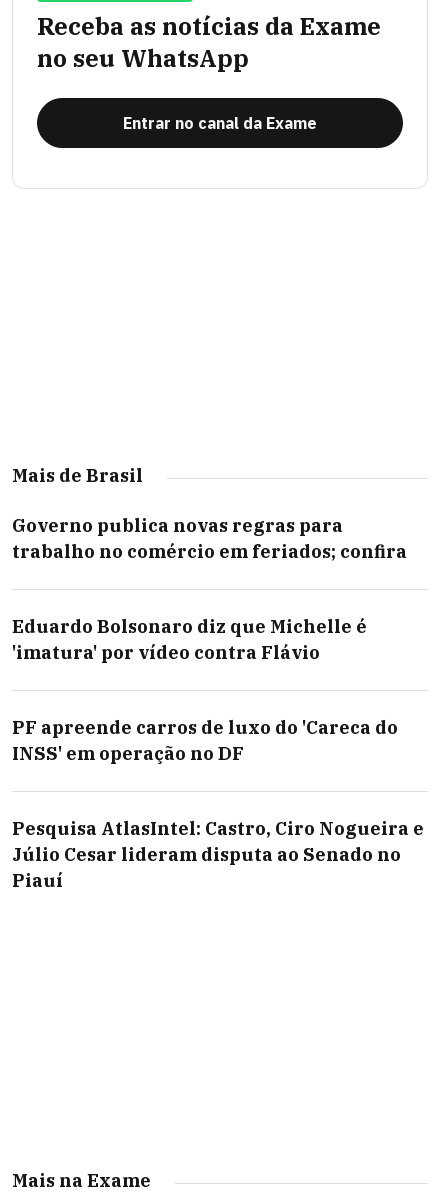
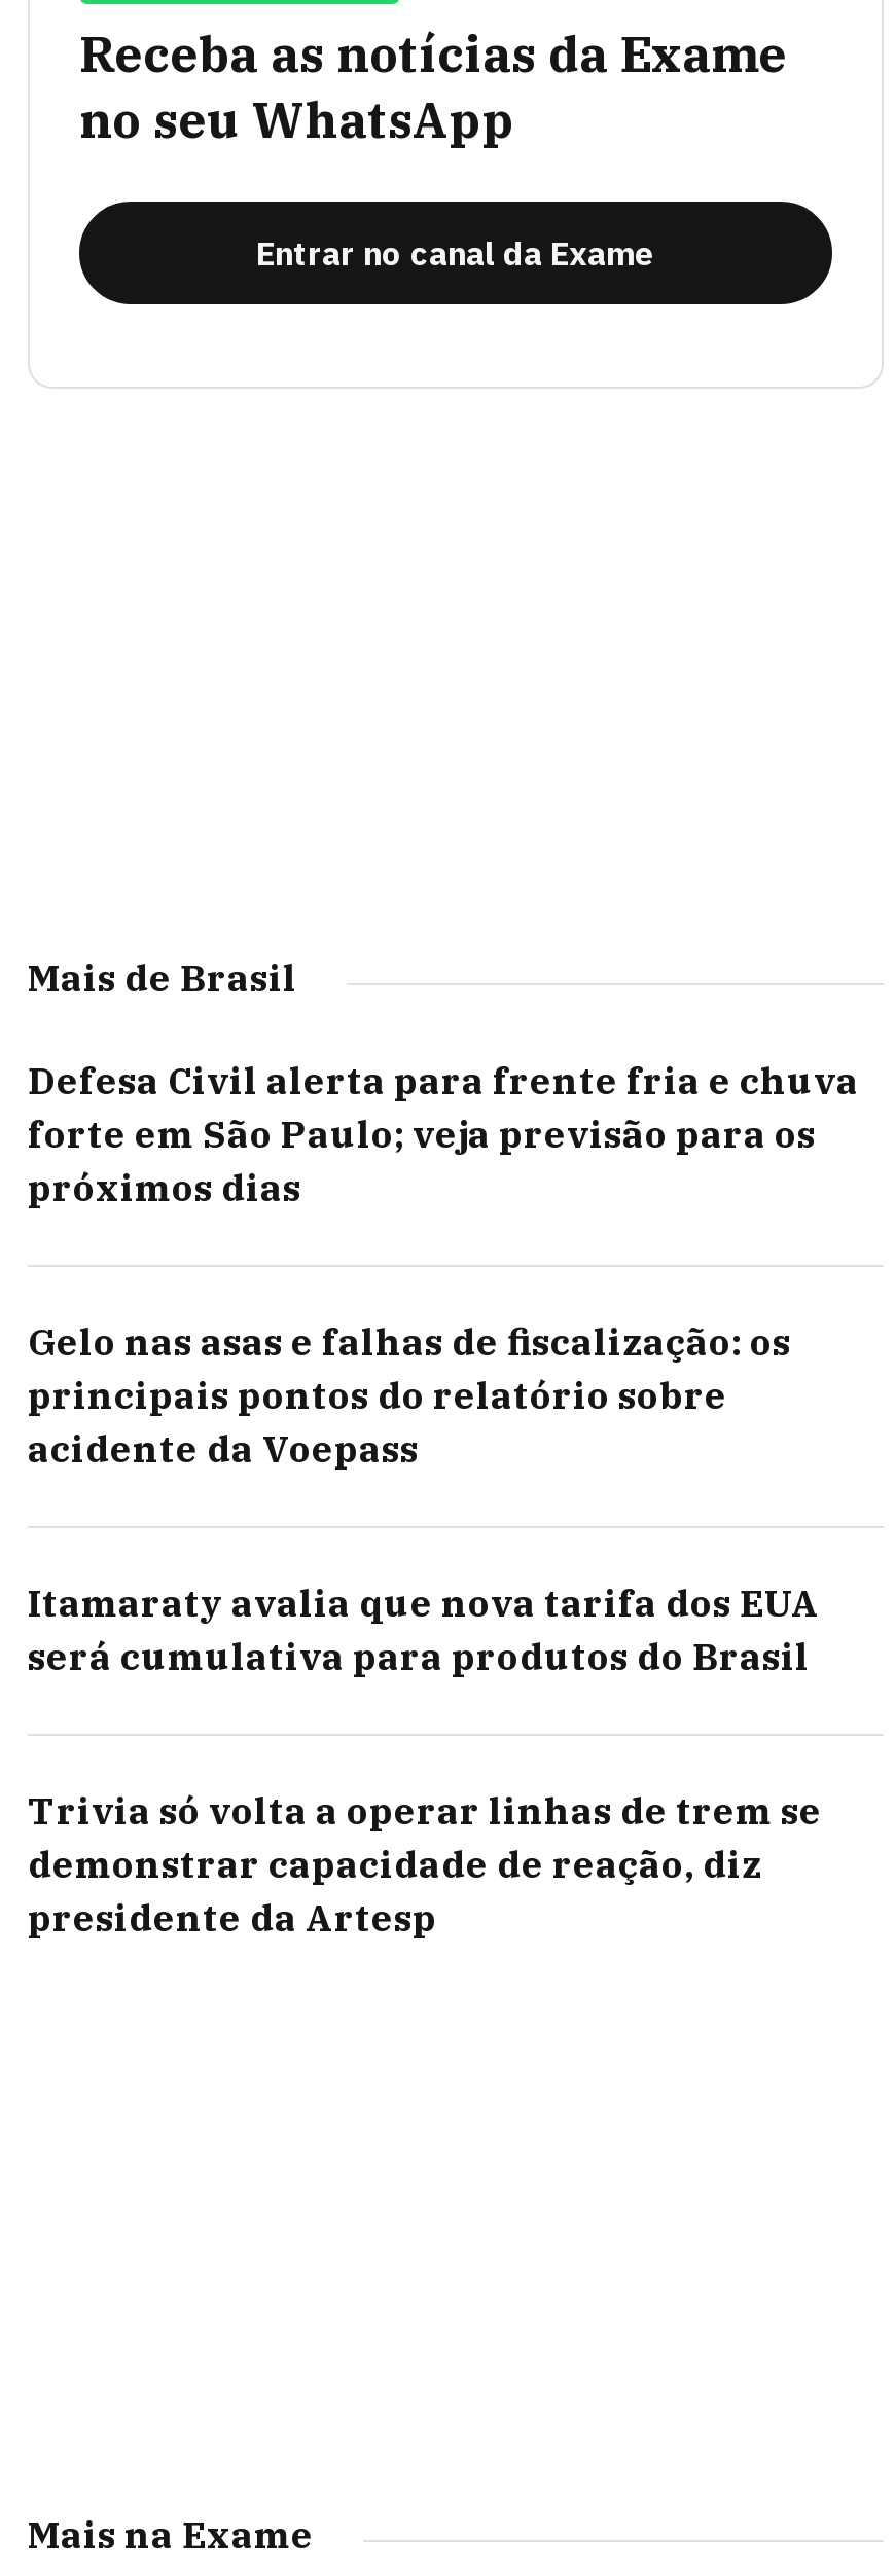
[12,514,407,563] Governo publica novas regras para | trabalho no comércio em feriados; confira -> [28,1057,859,1211] Defesa Civil alerta para frente fria e chuva | forte em São Paulo; veja previsão para os | próximos dias
[12,615,367,664] Eduardo Bolsonaro diz que Michelle é | 'imatura' por vídeo contra Flávio -> [28,1318,791,1473] Gelo nas asas e falhas de fiscalização: os | principais pontos do relatório sobre | acidente da Voepass
[12,716,398,765] PF apreende carros de luxo do 'Careca do | INSS' em operação no DF -> [28,1580,820,1680] Itamaraty avalia que nova tarifa dos EUA | será cumulativa para produtos do Brasil
[12,817,424,892] Pesquisa AtlasIntel: Castro, Ciro Nogueira e | Júlio Cesar lideram disputa ao Senado no | Piauí -> [28,1787,822,1942] Trivia só volta a operar linhas de trem se | demonstrar capacidade de reação, diz | presidente da Artesp

